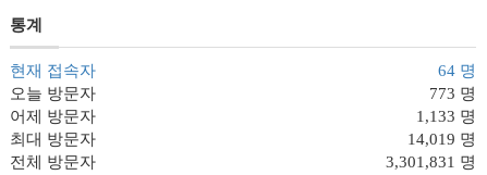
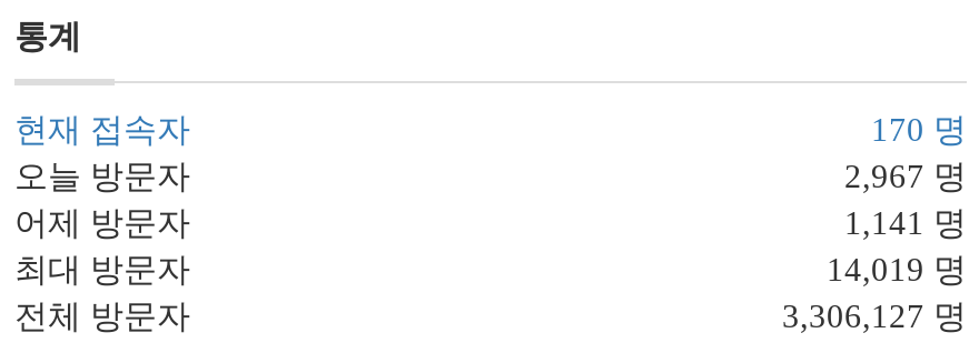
[438,62,476,79] 64 명 -> [871,112,967,148] 170 명
[429,85,476,102] 773 명 -> [844,159,967,194] 2,967 명
[416,108,476,125] 1,133 명 -> [844,205,967,241] 1,141 명
[386,153,476,171] 3,301,831 명 -> [782,299,967,334] 3,306,127 명

